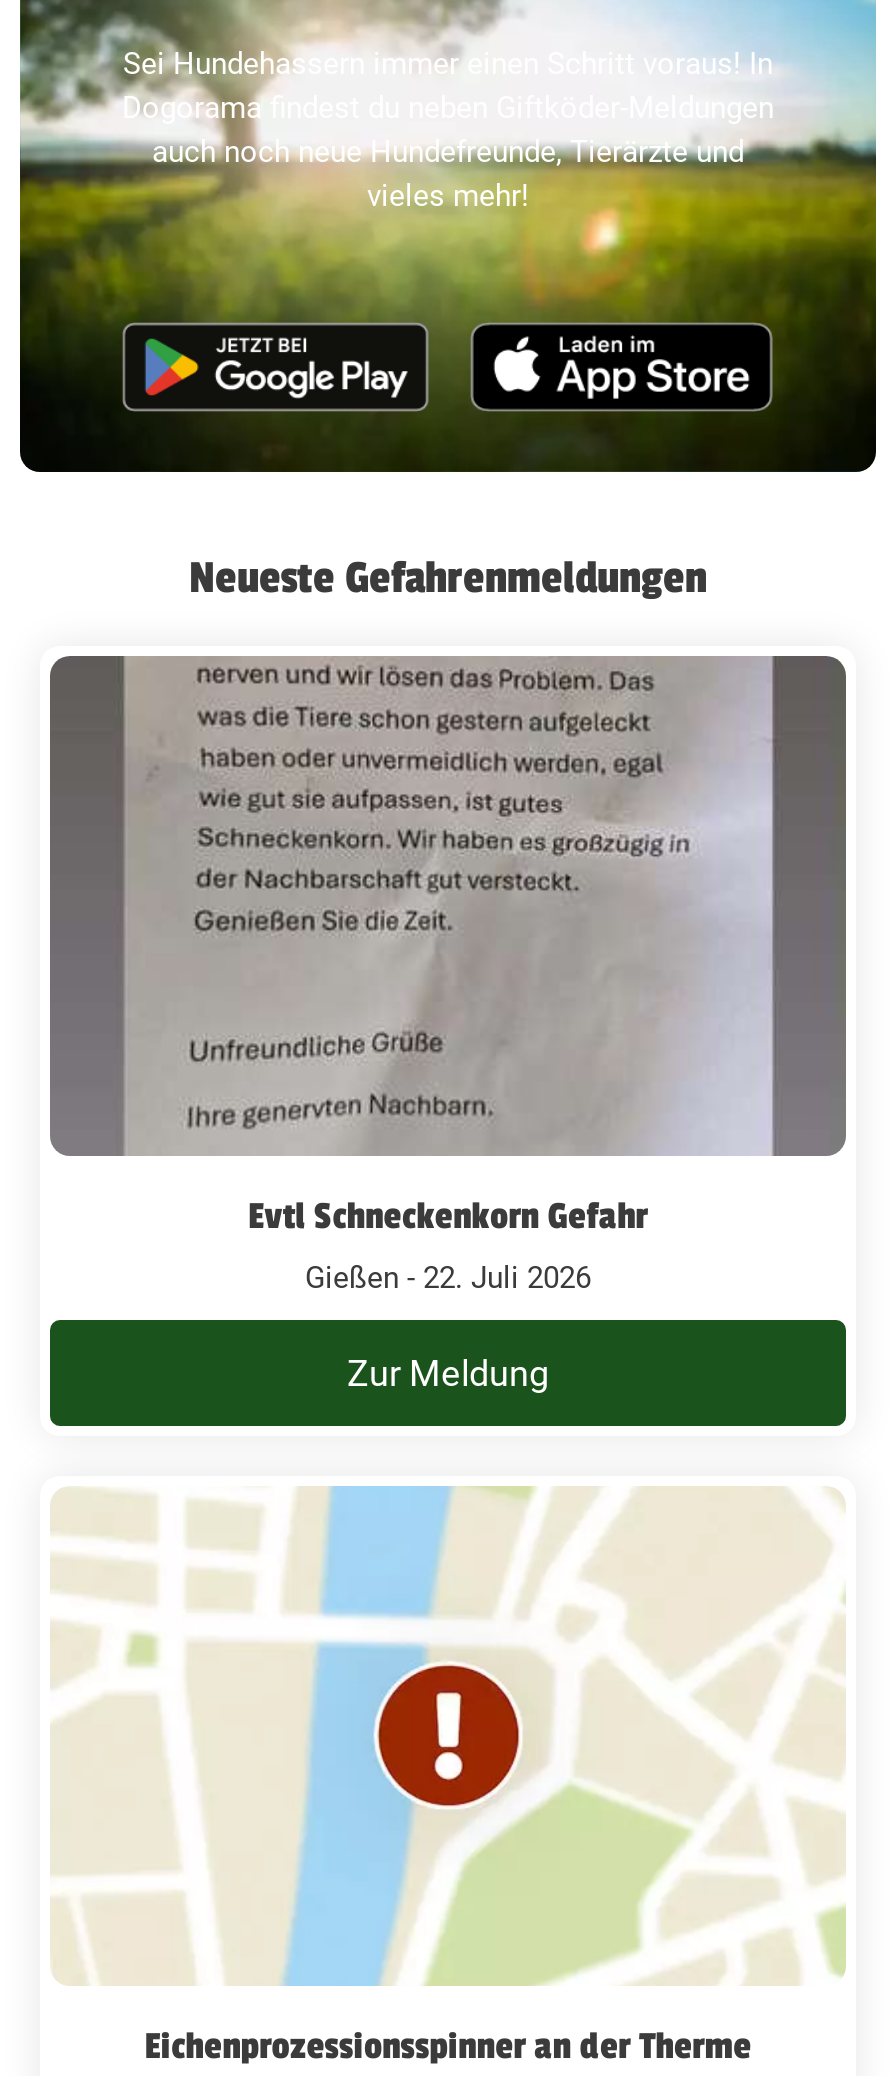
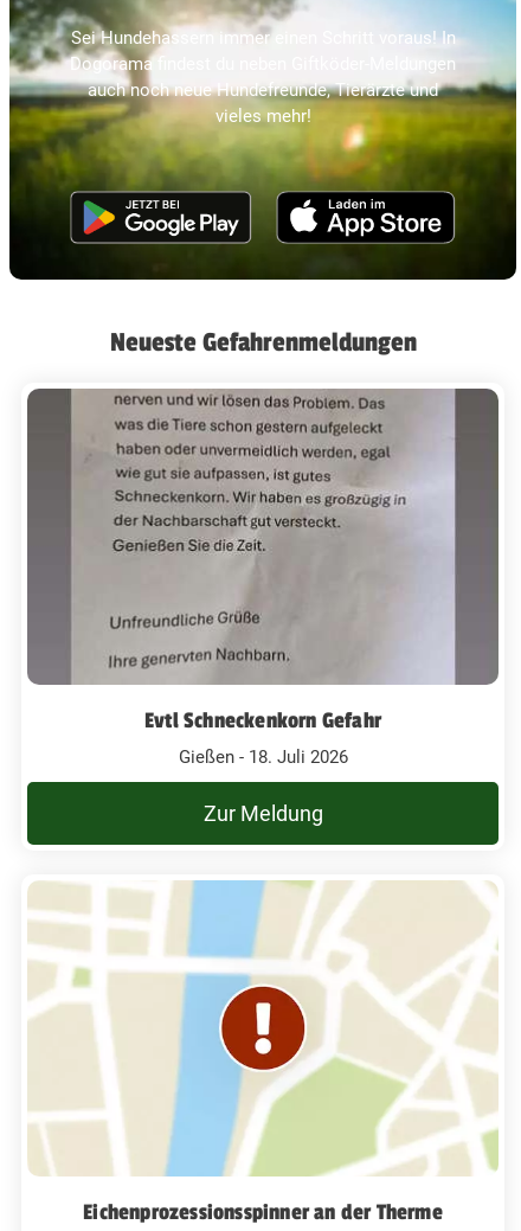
[305,1259,591,1295] Gießen - 22. Juli 2026 -> [178,746,348,767] Gießen - 18. Juli 2026

